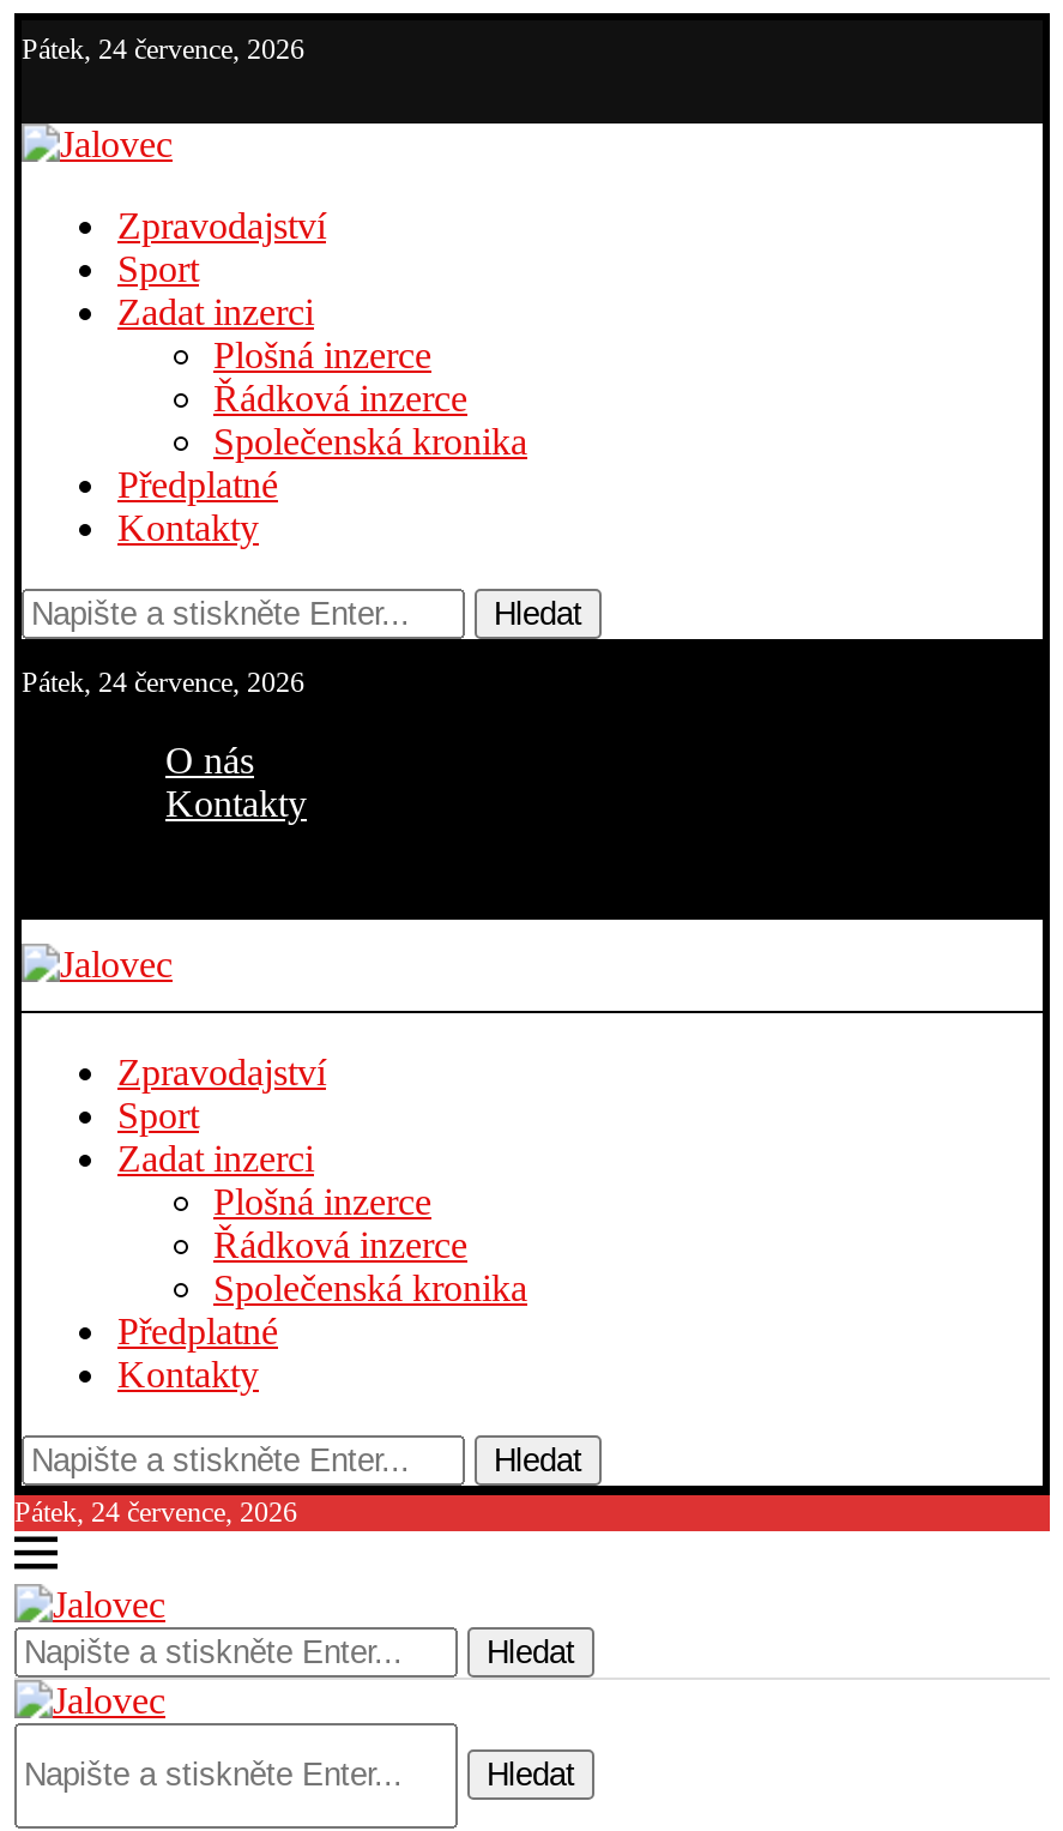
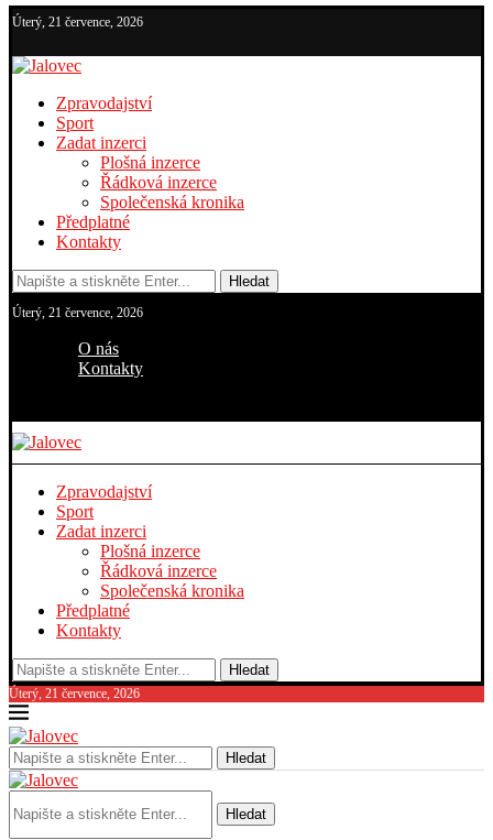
[22,32,304,66] Pátek, 24 července, 2026 -> [12,14,143,30] Úterý, 21 července, 2026
[22,665,304,699] Pátek, 24 července, 2026 -> [12,305,143,320] Úterý, 21 července, 2026
[14,1495,297,1529] Pátek, 24 července, 2026 -> [9,686,140,701] Úterý, 21 července, 2026

